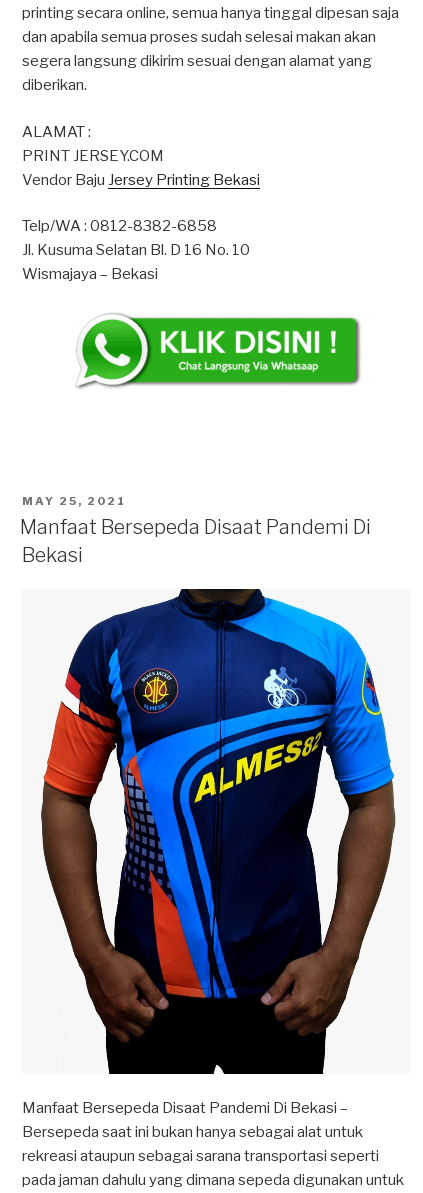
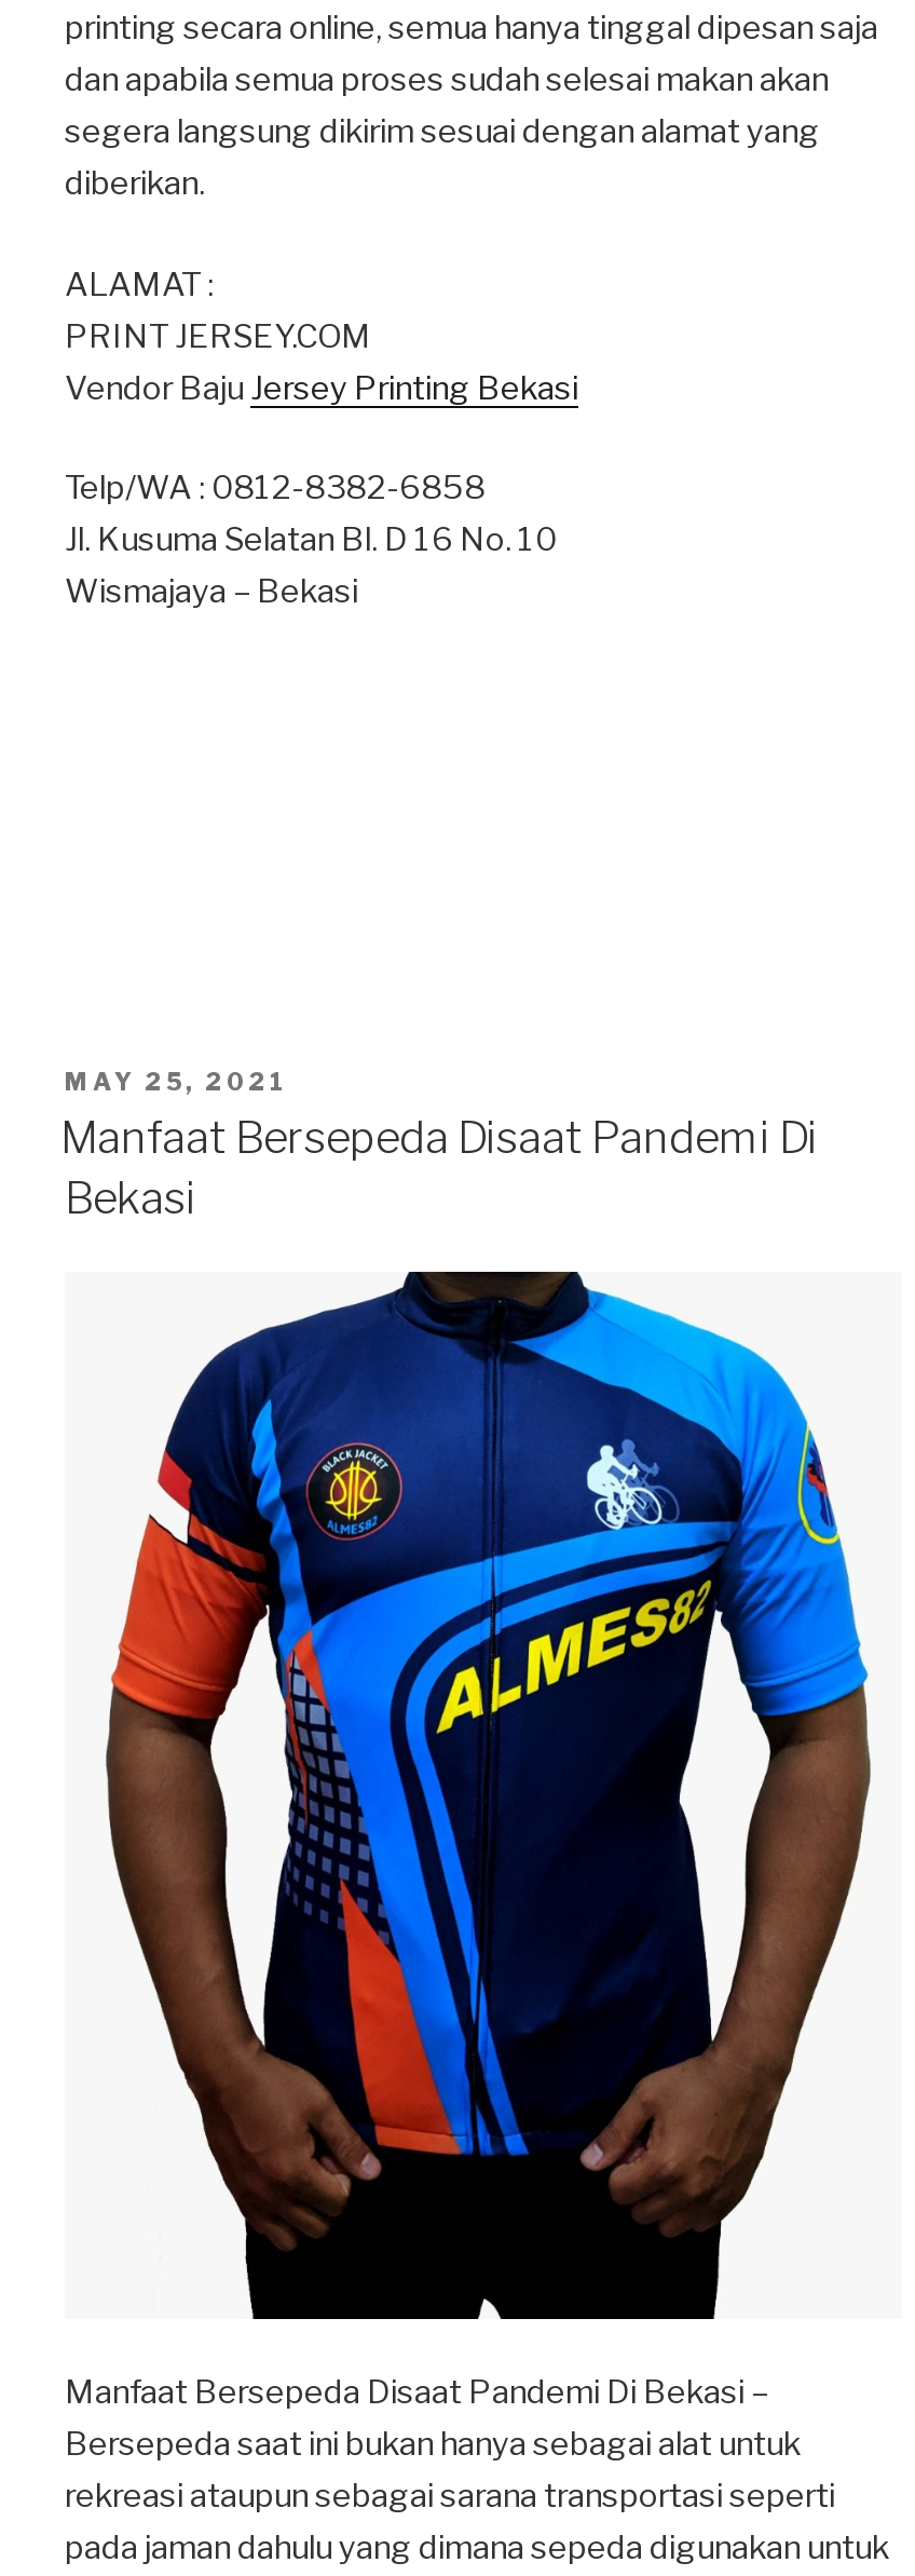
[77,313,360,389] [image] -> none

